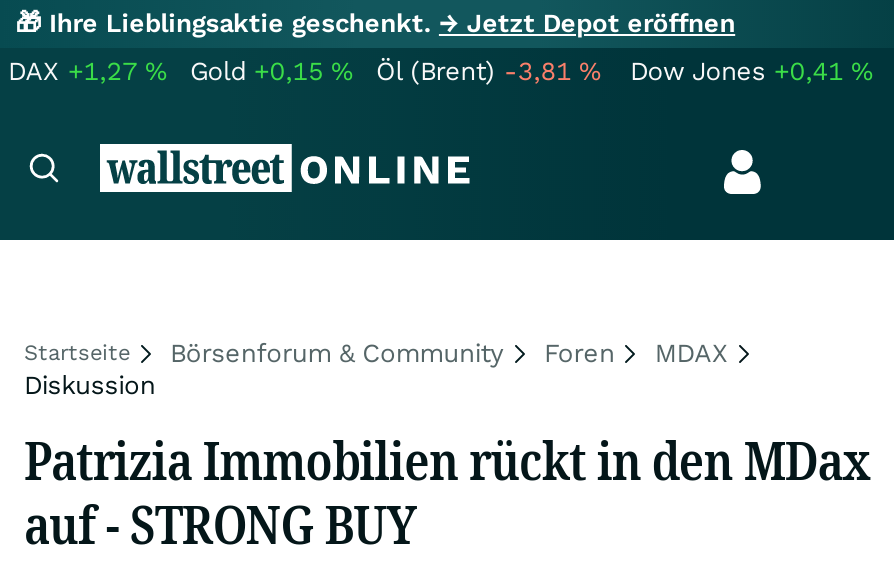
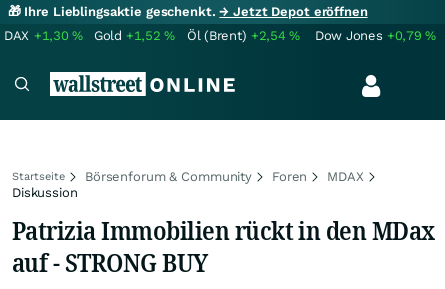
[8,56,166,86] DAX +1,27% -> [4,28,83,43] DAX +1,30%
[190,56,352,86] Gold +0,15% -> [94,28,175,43] Gold +1,52%
[376,56,600,86] Öl (Brent) -3,81% -> [187,28,300,43] Öl (Brent) +2,54%
[630,56,872,86] Dow Jones +0,41% -> [315,28,436,43] Dow Jones +0,79%

